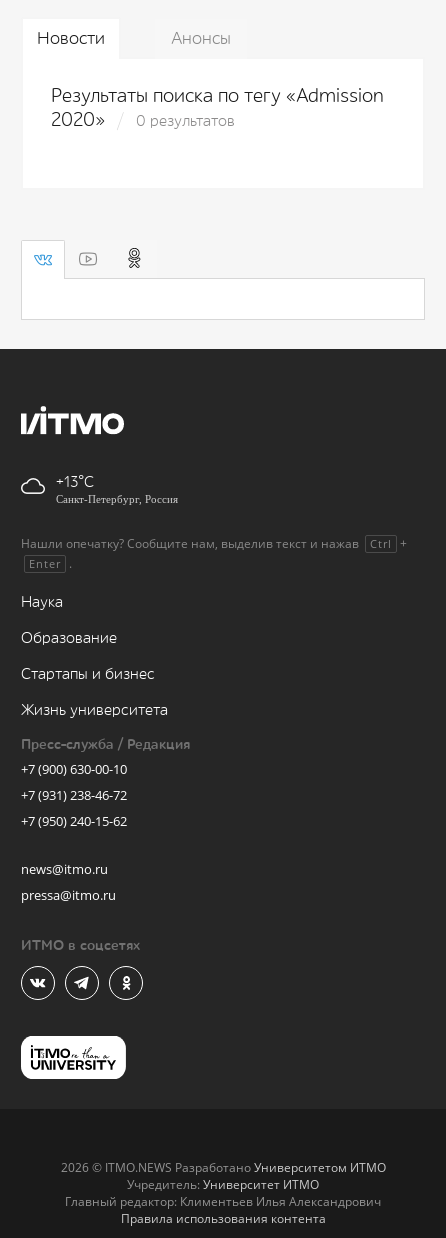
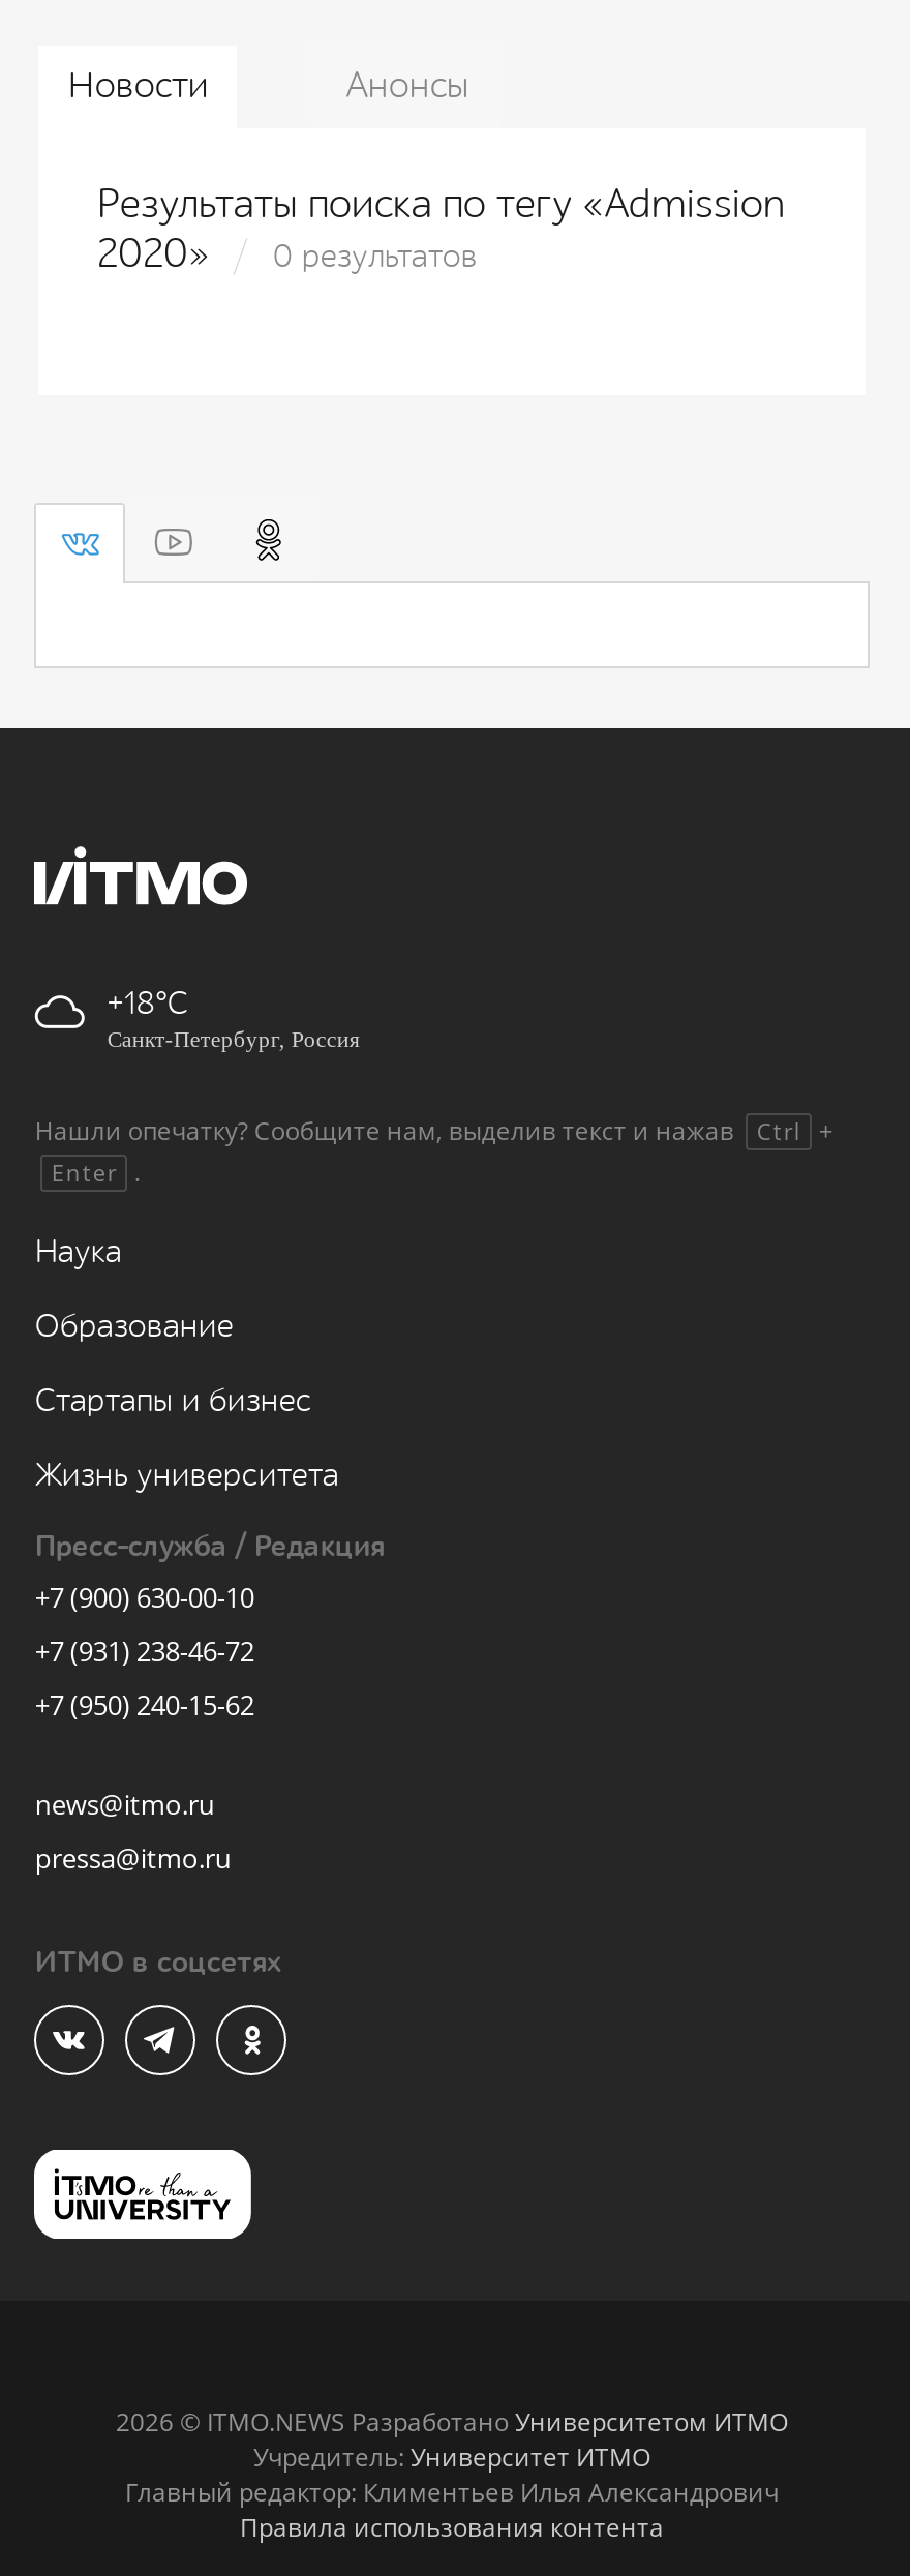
[56,473,78,492] +13 -> [107,985,155,1024] +18

